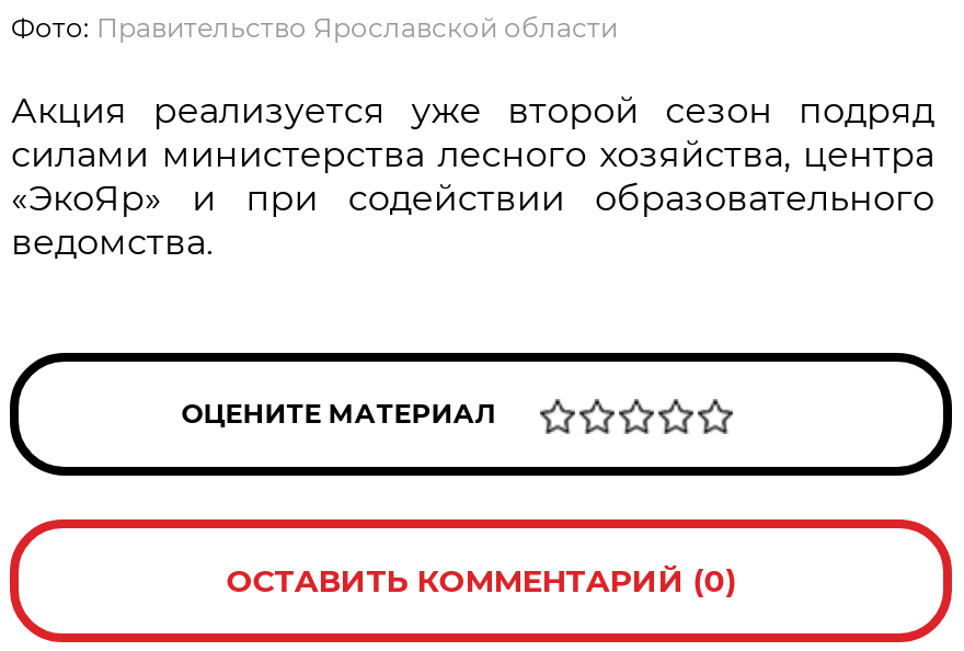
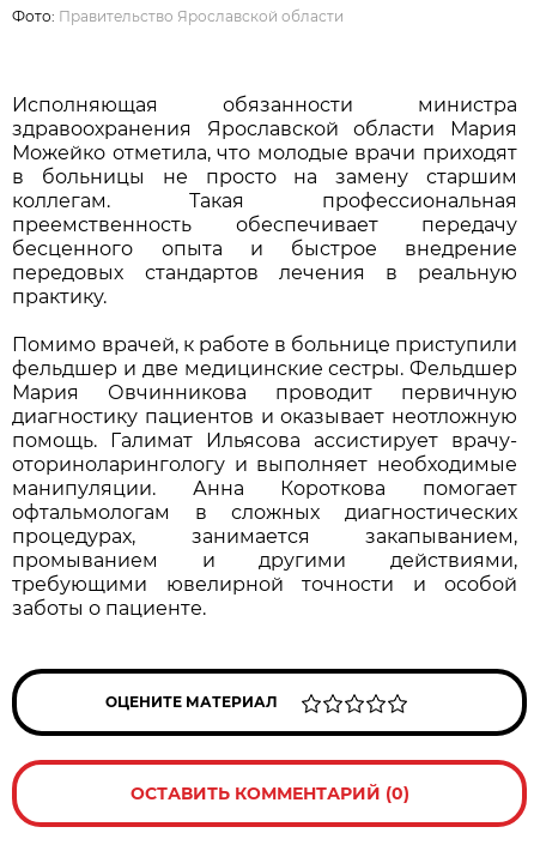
[11,90,934,263] Акция реализуется уже второй сезон подряд | силами министерства лесного хозяйства, центра | «ЭкоЯр» и при содействии образовательного | ведомства. -> [12,94,517,620] Исполняющая обязанности министра | здравоохранения Ярославской области Мария | Можейко отметила, что молодые врачи приходят | в больницы не просто на замену старшим | коллегам. Такая профессиональная | преемственность обеспечивает передачу | бесценного опыта и быстрое внедрение | передовых стандартов лечения в реальную | практику. | Помимо врачей, к работе в больнице приступили | фельдшер и две медицинские сестры. Фельдшер | Мария Овчинникова проводит первичную | диагностику пациентов и оказывает неотложную | помощь. Галимат Ильясова ассистирует врачу- | оториноларингологу и выполняет необходимые | манипуляции. Анна Короткова помогает | офтальмологам в сложных диагностических | процедурах, занимается закапыванием, | промыванием и другими действиями, | требующими ювелирной точности и особой | заботы о пациенте.

